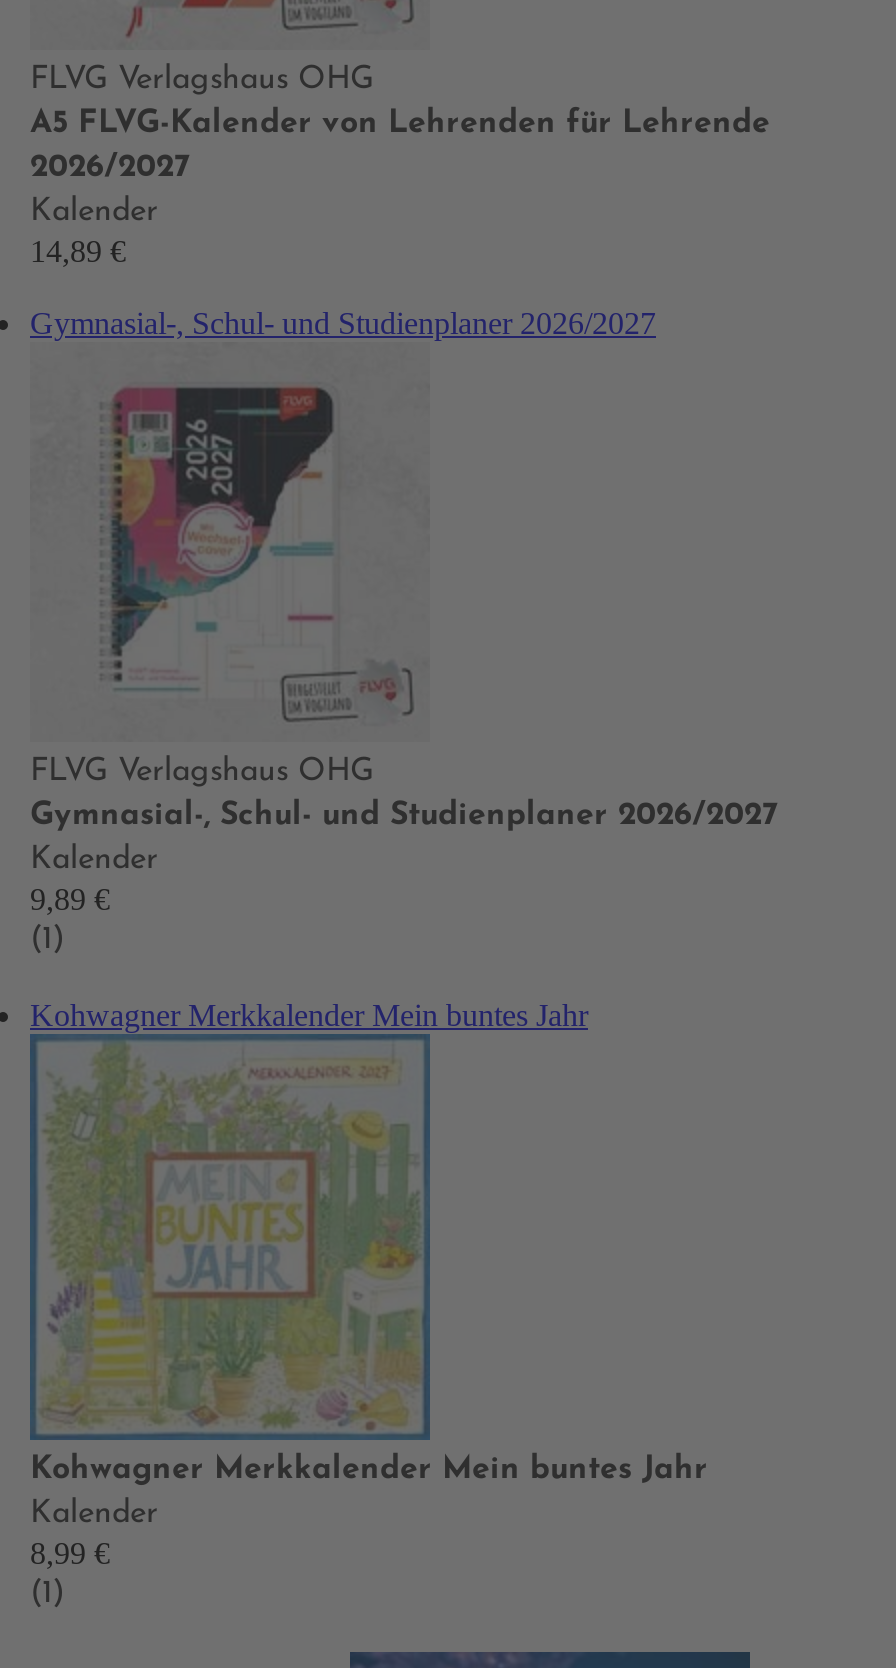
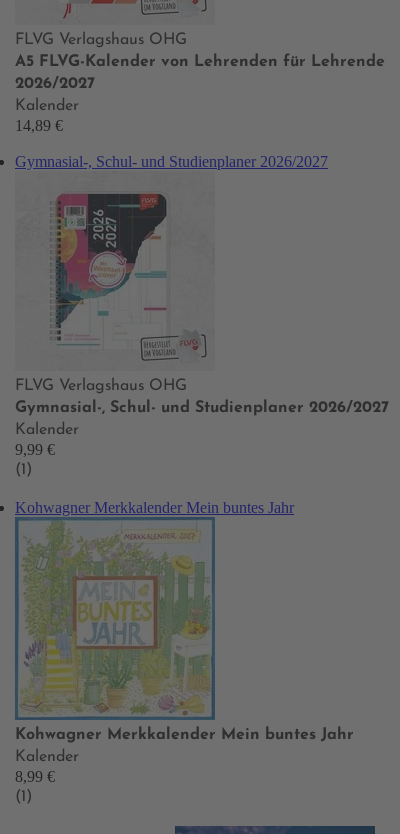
[30,882,110,916] 9,89 € -> [15,441,55,458] 9,99 €

